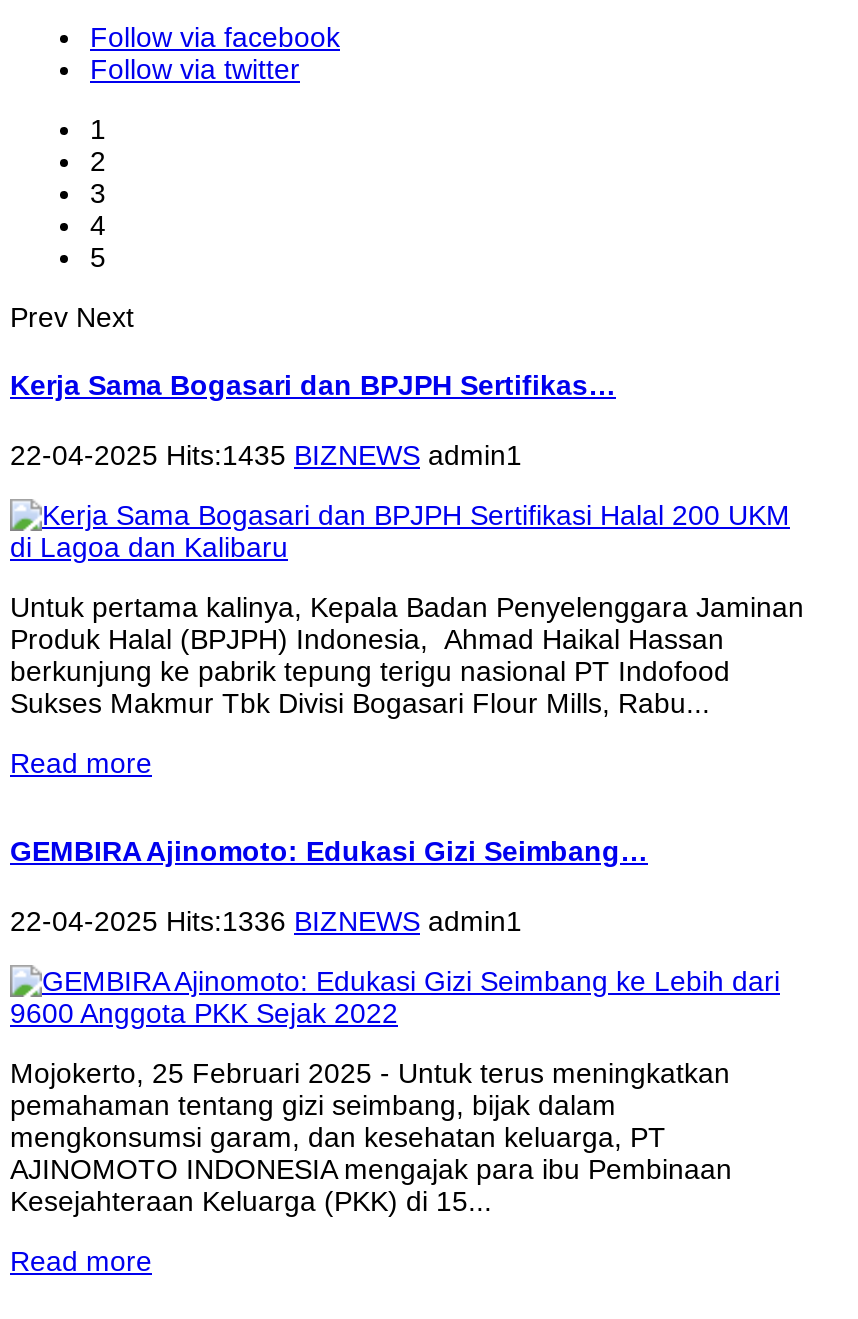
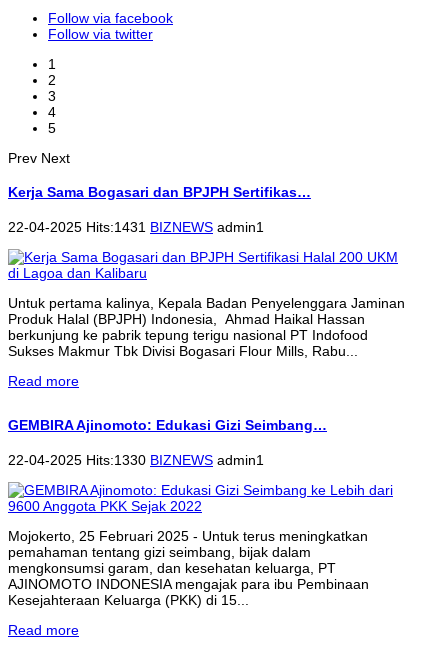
[10,439,522,471] 22-04-2025 Hits:1435 BIZNEWS admin1 -> [8,219,264,235] 22-04-2025 Hits:1431 BIZNEWS admin1
[10,905,522,937] 22-04-2025 Hits:1336 BIZNEWS admin1 -> [8,452,264,468] 22-04-2025 Hits:1330 BIZNEWS admin1

